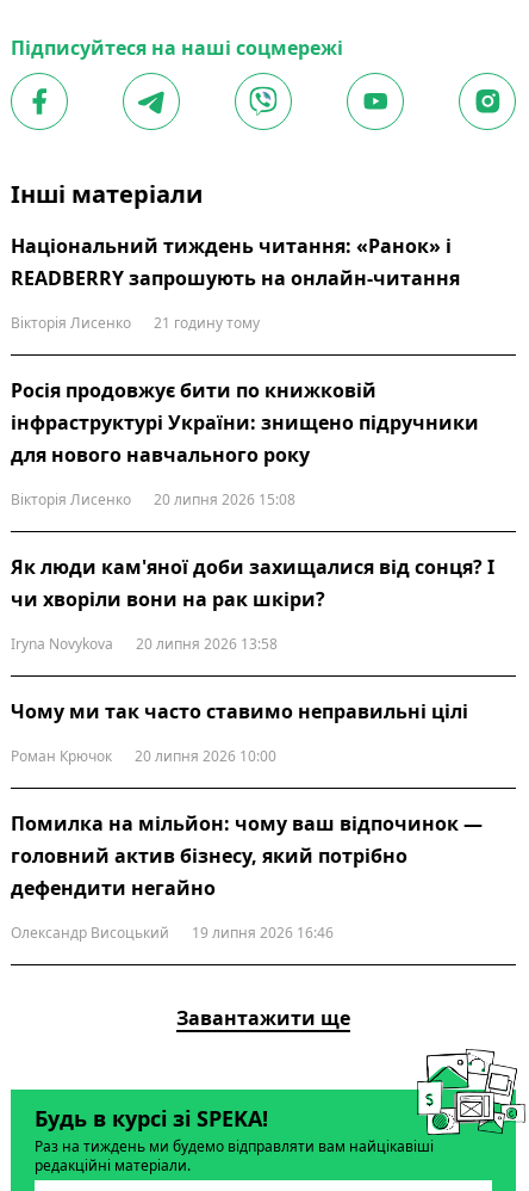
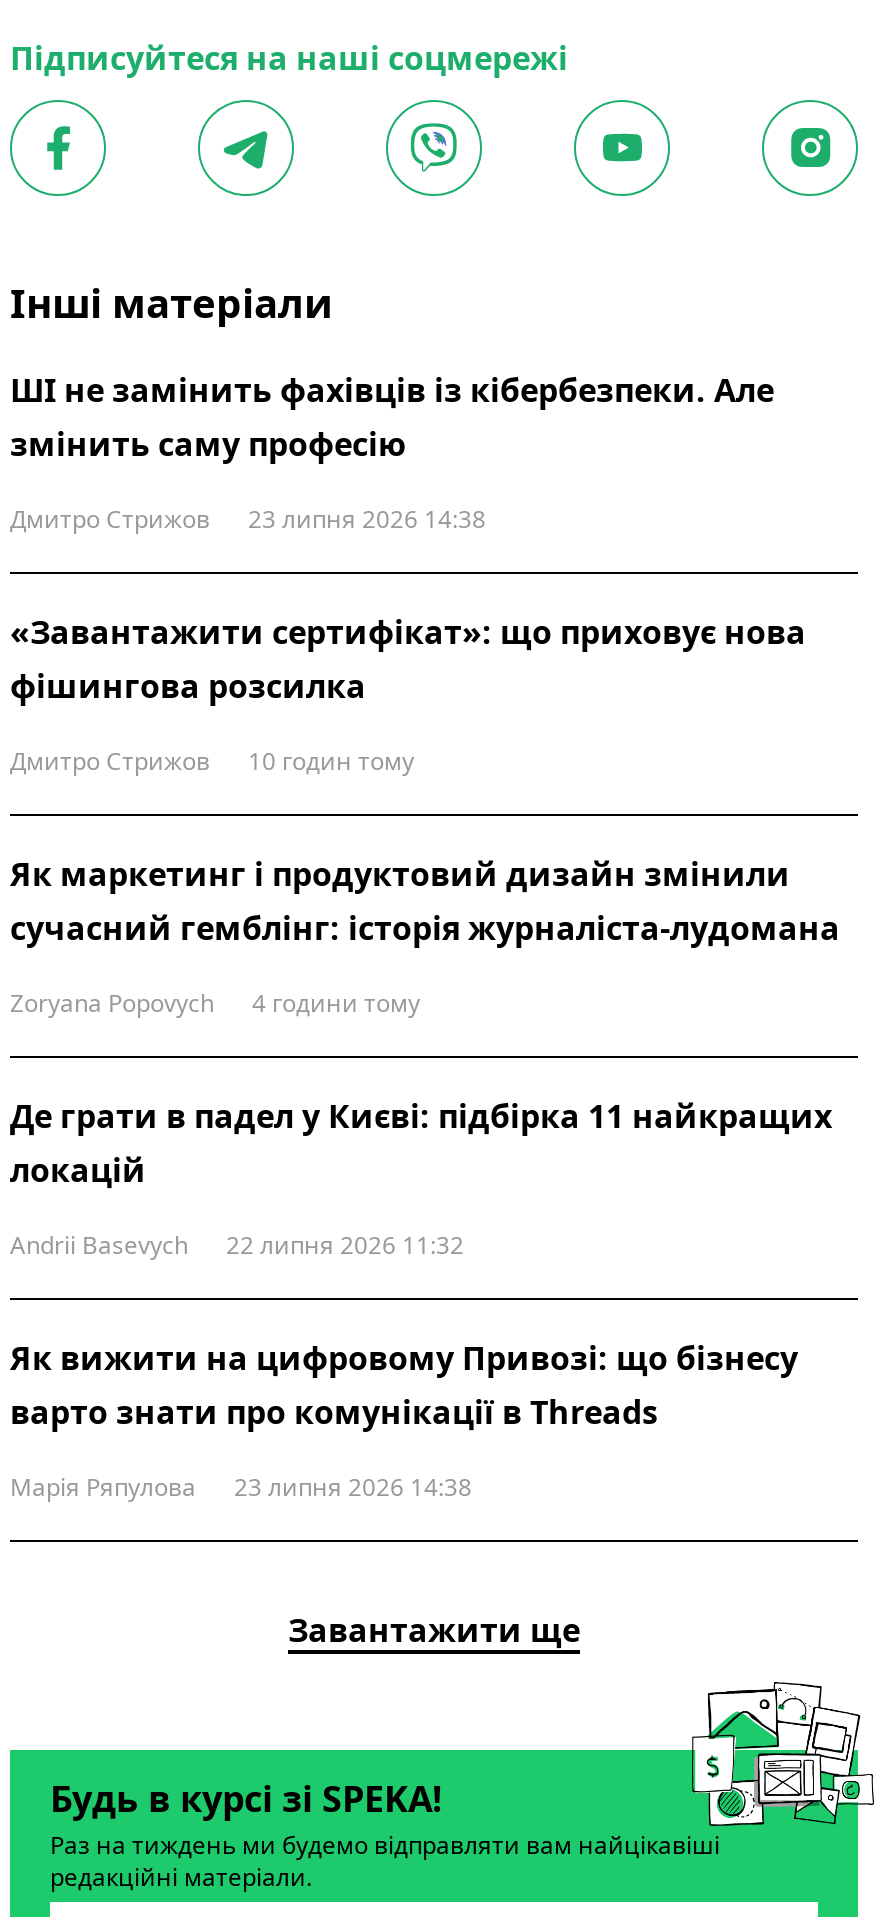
[11,233,460,292] Національний тиждень читання: «Ранок» і | READBERRY запрошують на онлайн-читання -> [10,369,774,467] ШІ не замінить фахівців із кібербезпеки. Але | змінить саму професію
[11,313,260,333] Вікторія Лисенко | 21 годину тому -> [10,503,486,537] Дмитро Стрижов | 23 липня 2026 14:38
[11,377,479,468] Росія продовжує бити по книжковій | інфраструктурі України: знищено підручники | для нового навчального року -> [10,611,806,709] «Завантажити сертифікат»: що приховує нова | фішингова розсилка
[11,490,295,510] Вікторія Лисенко | 20 липня 2026 15:08 -> [10,745,414,779] Дмитро Стрижов | 10 годин тому
[11,554,494,613] Як люди кам'яної доби захищалися від сонця? І | чи хворіли вони на рак шкіри? -> [10,853,840,951] Як маркетинг і продуктовий дизайн змінили | сучасний гемблінг: історія журналіста-лудомана
[11,634,278,654] Iryna Novykova | 20 липня 2026 13:58 -> [10,987,420,1021] Zoryana Popovych | 4 години тому
[11,698,468,725] Чому ми так часто ставимо неправильні цілі -> [10,1095,832,1193] Де грати в падел у Києві: підбірка 11 найкращих | локацій
[11,746,276,767] Роман Крючок | 20 липня 2026 10:00 -> [10,1229,464,1263] Andrii Basevych | 22 липня 2026 11:32
[11,811,483,901] Помилка на мільйон: чому ваш відпочинок — | головний актив бізнесу, який потрібно | дефендити негайно -> [10,1337,798,1435] Як вижити на цифровому Привозі: що бізнесу | варто знати про комунікації в Threads
[11,923,334,943] Олександр Висоцький | 19 липня 2026 16:46 -> [10,1471,472,1505] Марія Ряпулова | 23 липня 2026 14:38

